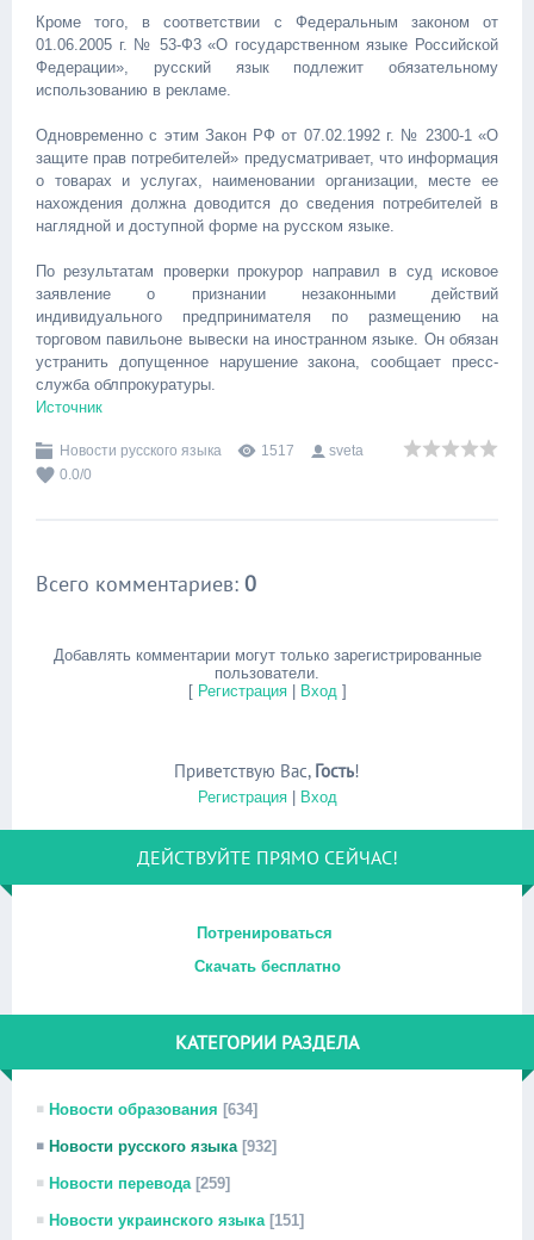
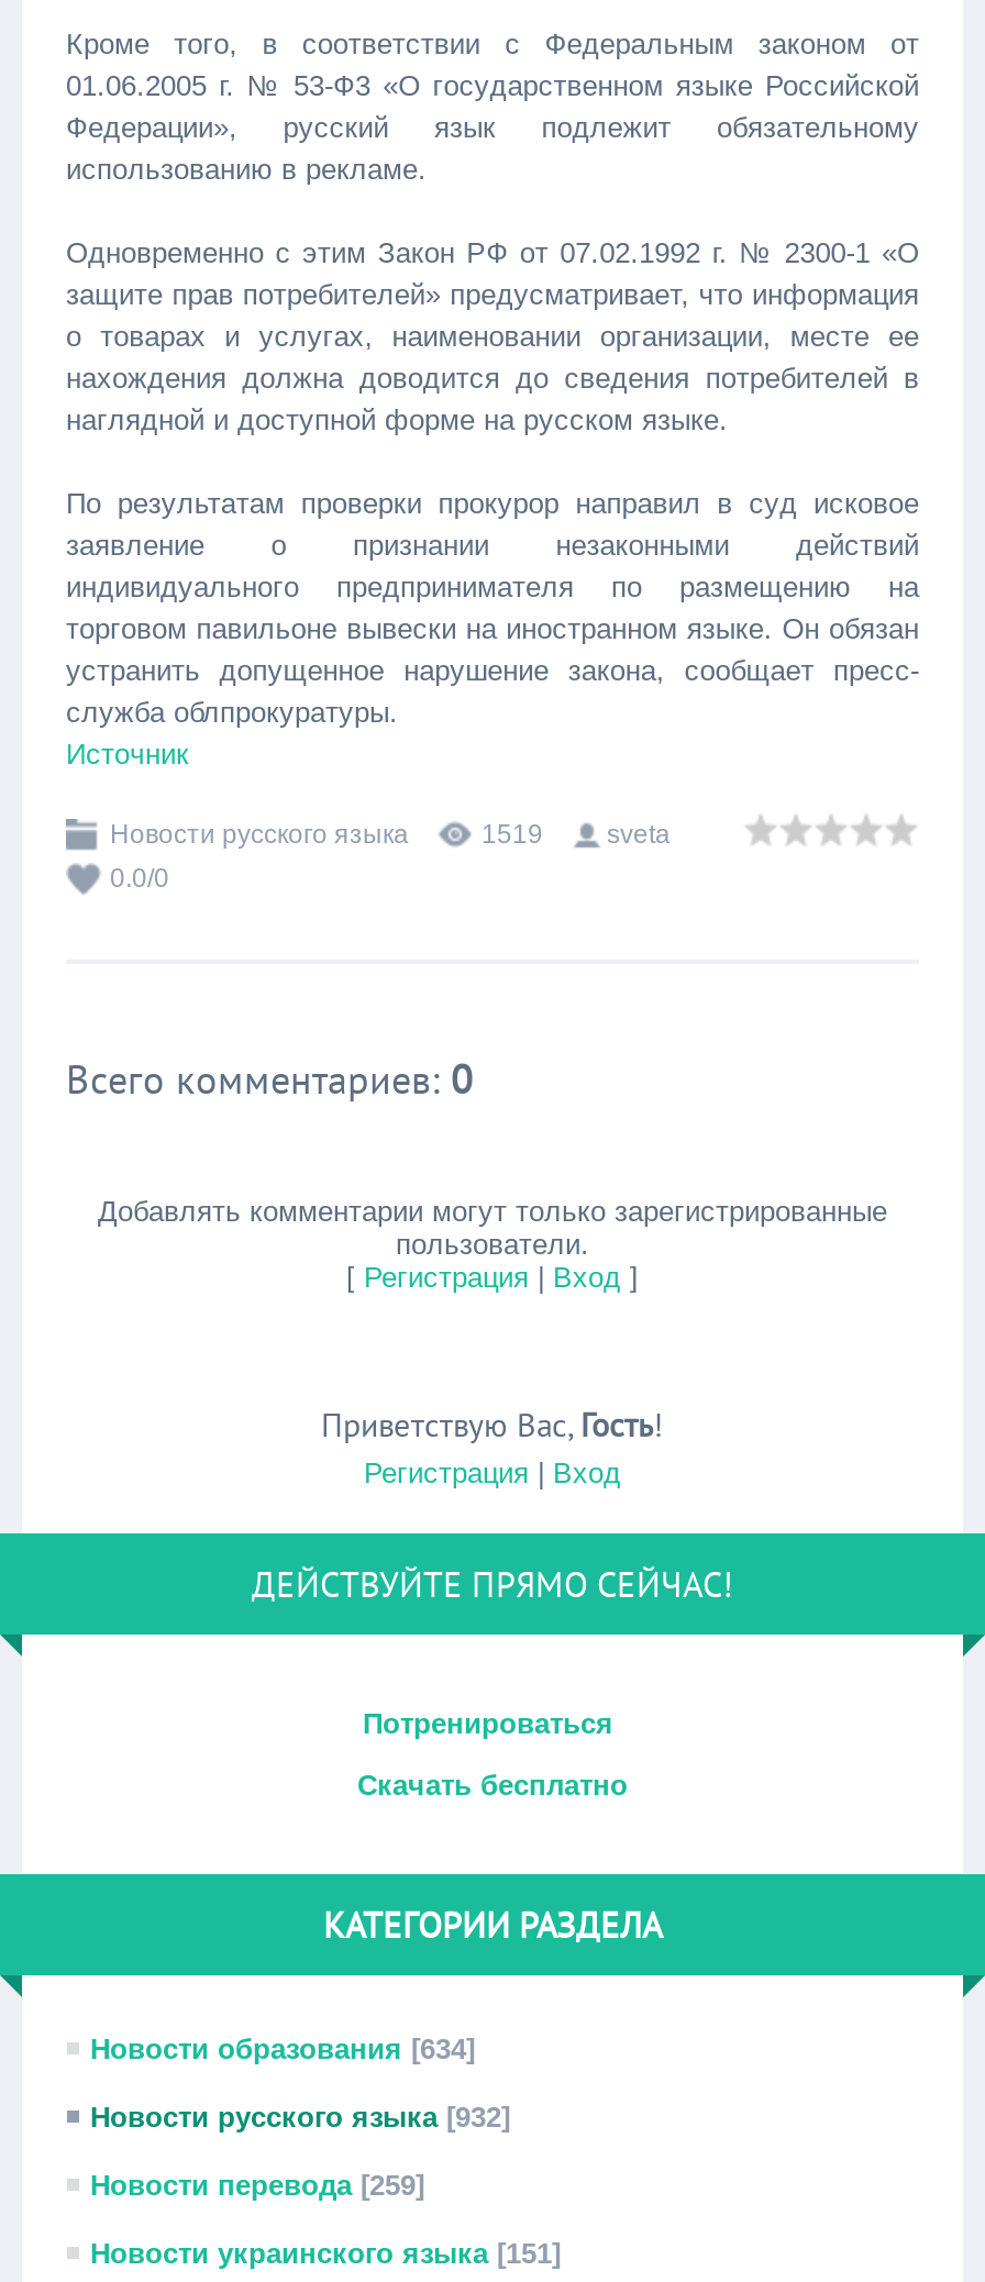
[261,442,294,459] 1517 -> [482,819,543,850] 1519

